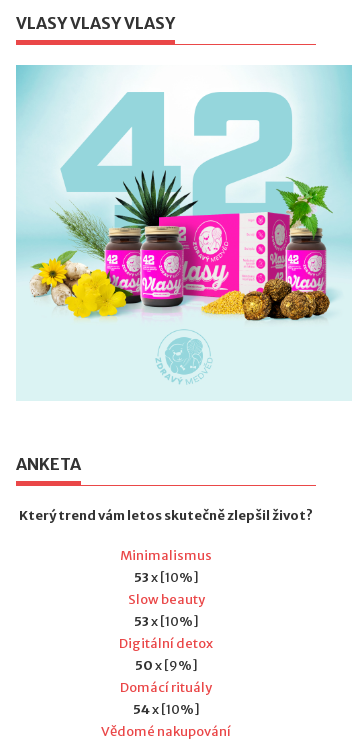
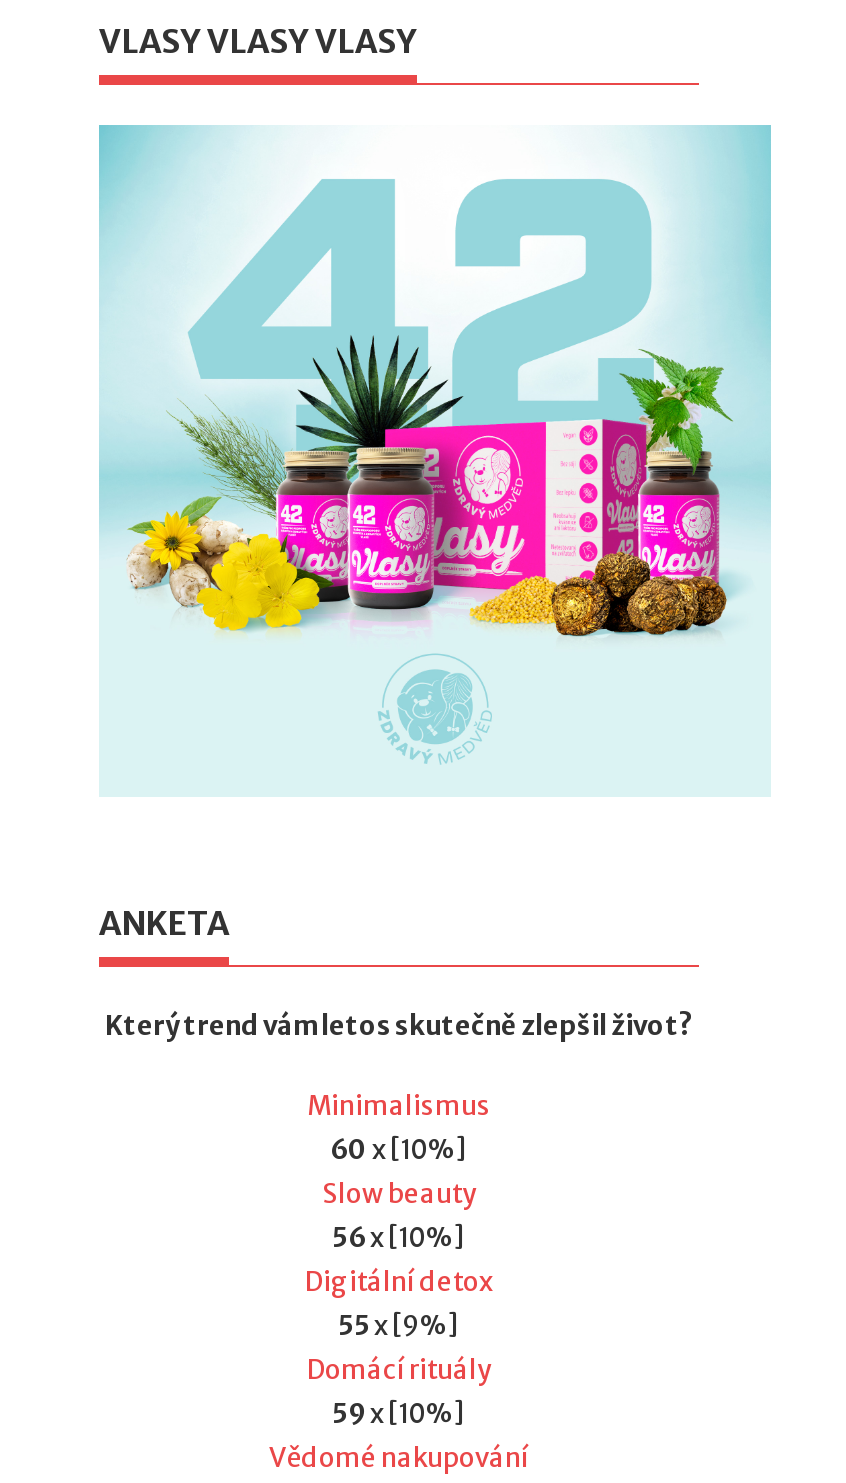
[133,569,198,586] 53 x [10%] -> [330,1132,468,1166] 60 x [10%]
[133,613,198,630] 53x [10%] -> [332,1220,466,1254] 56x [10%]
[134,657,197,674] 50 x [9%] -> [338,1308,460,1342] 55 x [9%]
[132,701,199,718] 54 x [10%] -> [332,1396,466,1430] 59 x [10%]

